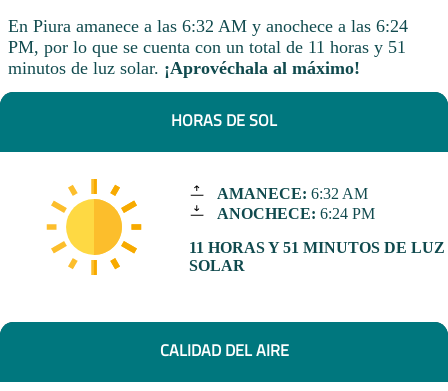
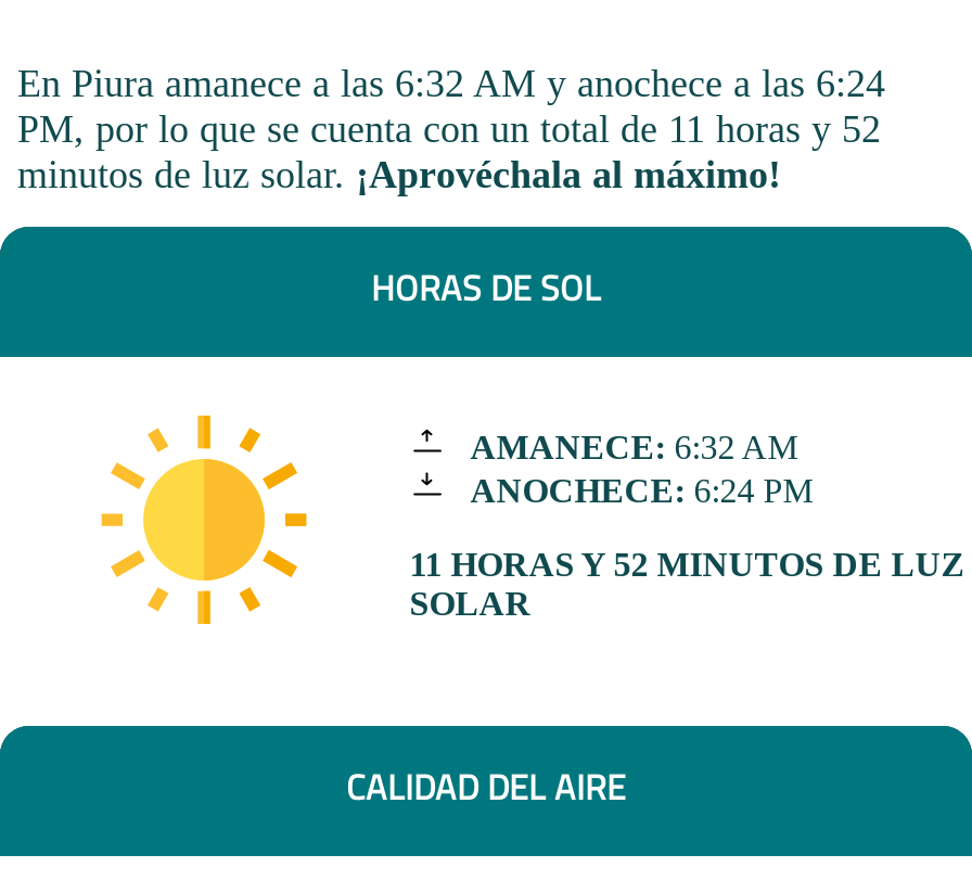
[8,37,406,57] PM, por lo que se cuenta con un total de 11 horas y 51 -> [17,108,881,151] PM, por lo que se cuenta con un total de 11 horas y 52
[189,239,445,256] 11 HORAS Y 51 MINUTOS DE LUZ -> [410,546,965,582] 11 HORAS Y 52 MINUTOS DE LUZ

